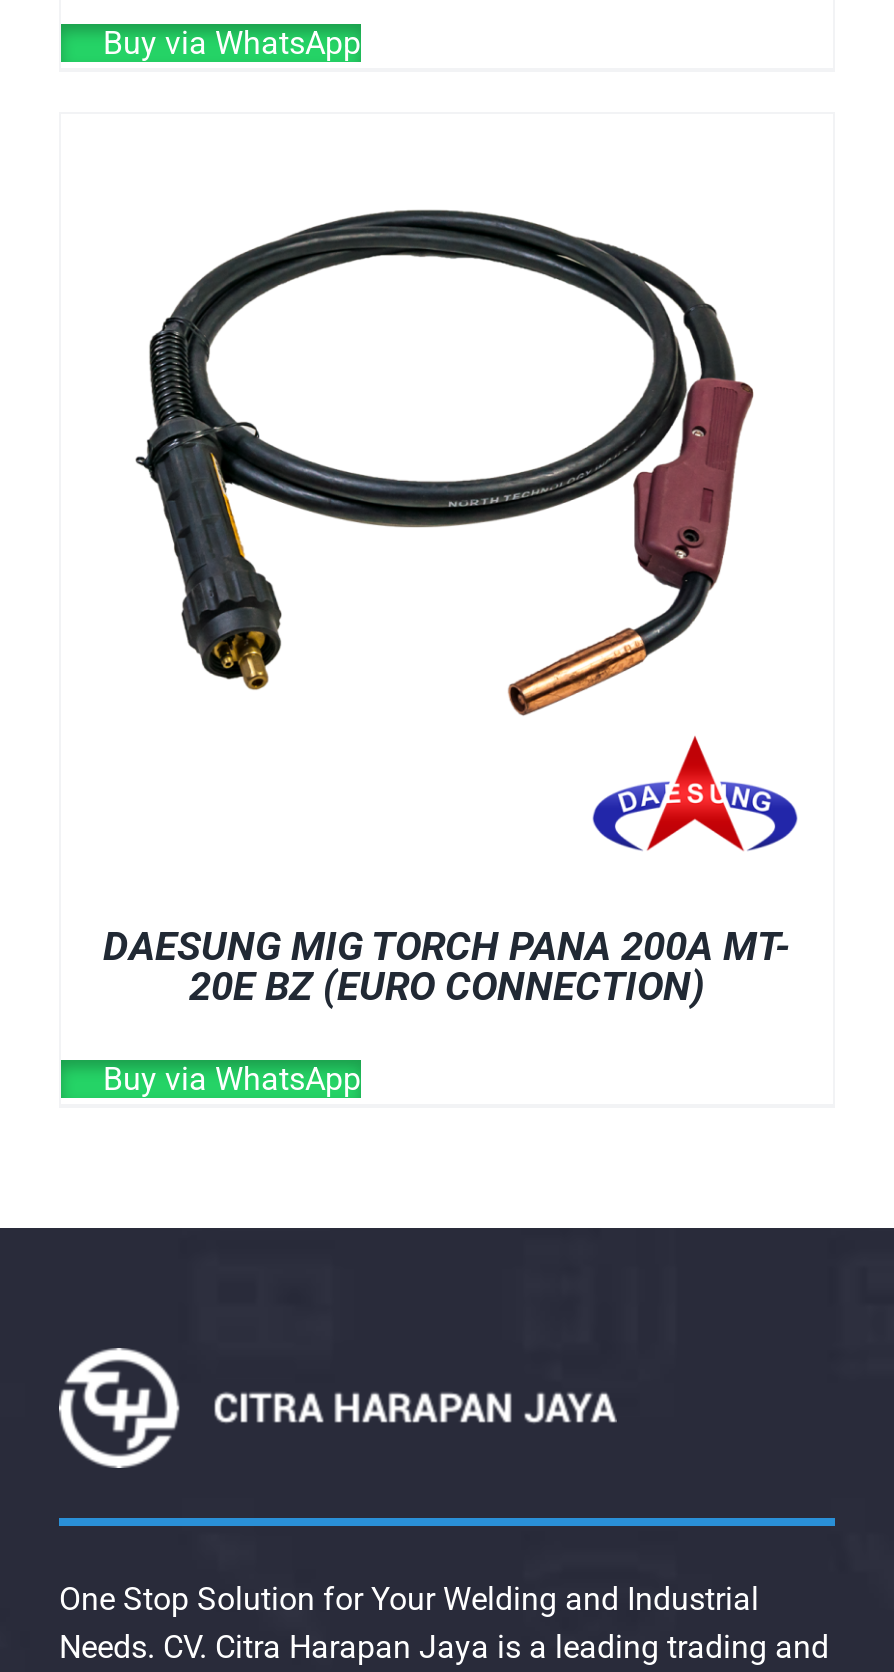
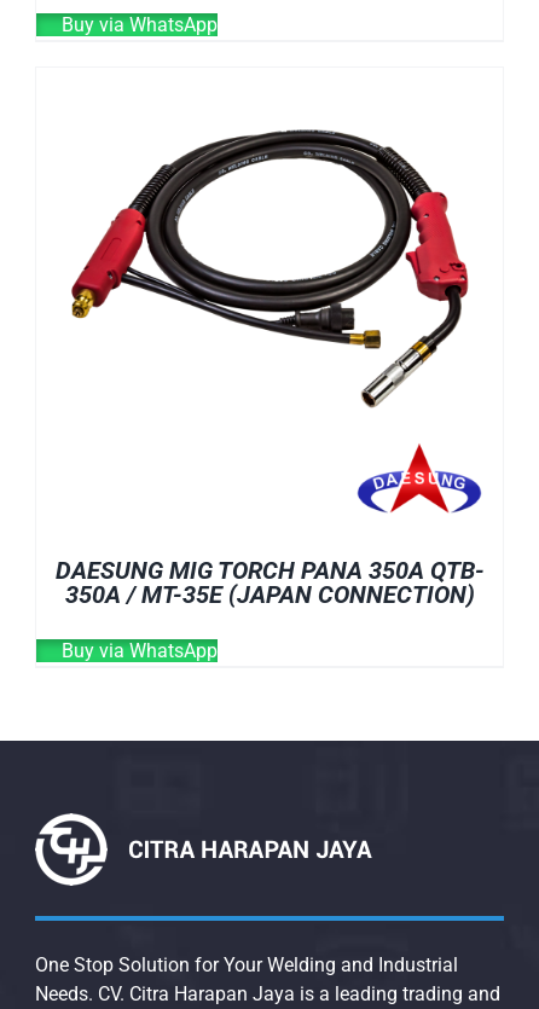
[119,208,775,718] [image] -> [70,126,469,430] [image]
[103,922,791,1010] DAESUNG MIG TORCH PANA 200A MT- | 20E BZ (EURO CONNECTION) -> [55,556,484,609] DAESUNG MIG TORCH PANA 350A QTB- | 350A / MT-35E (JAPAN CONNECTION)

